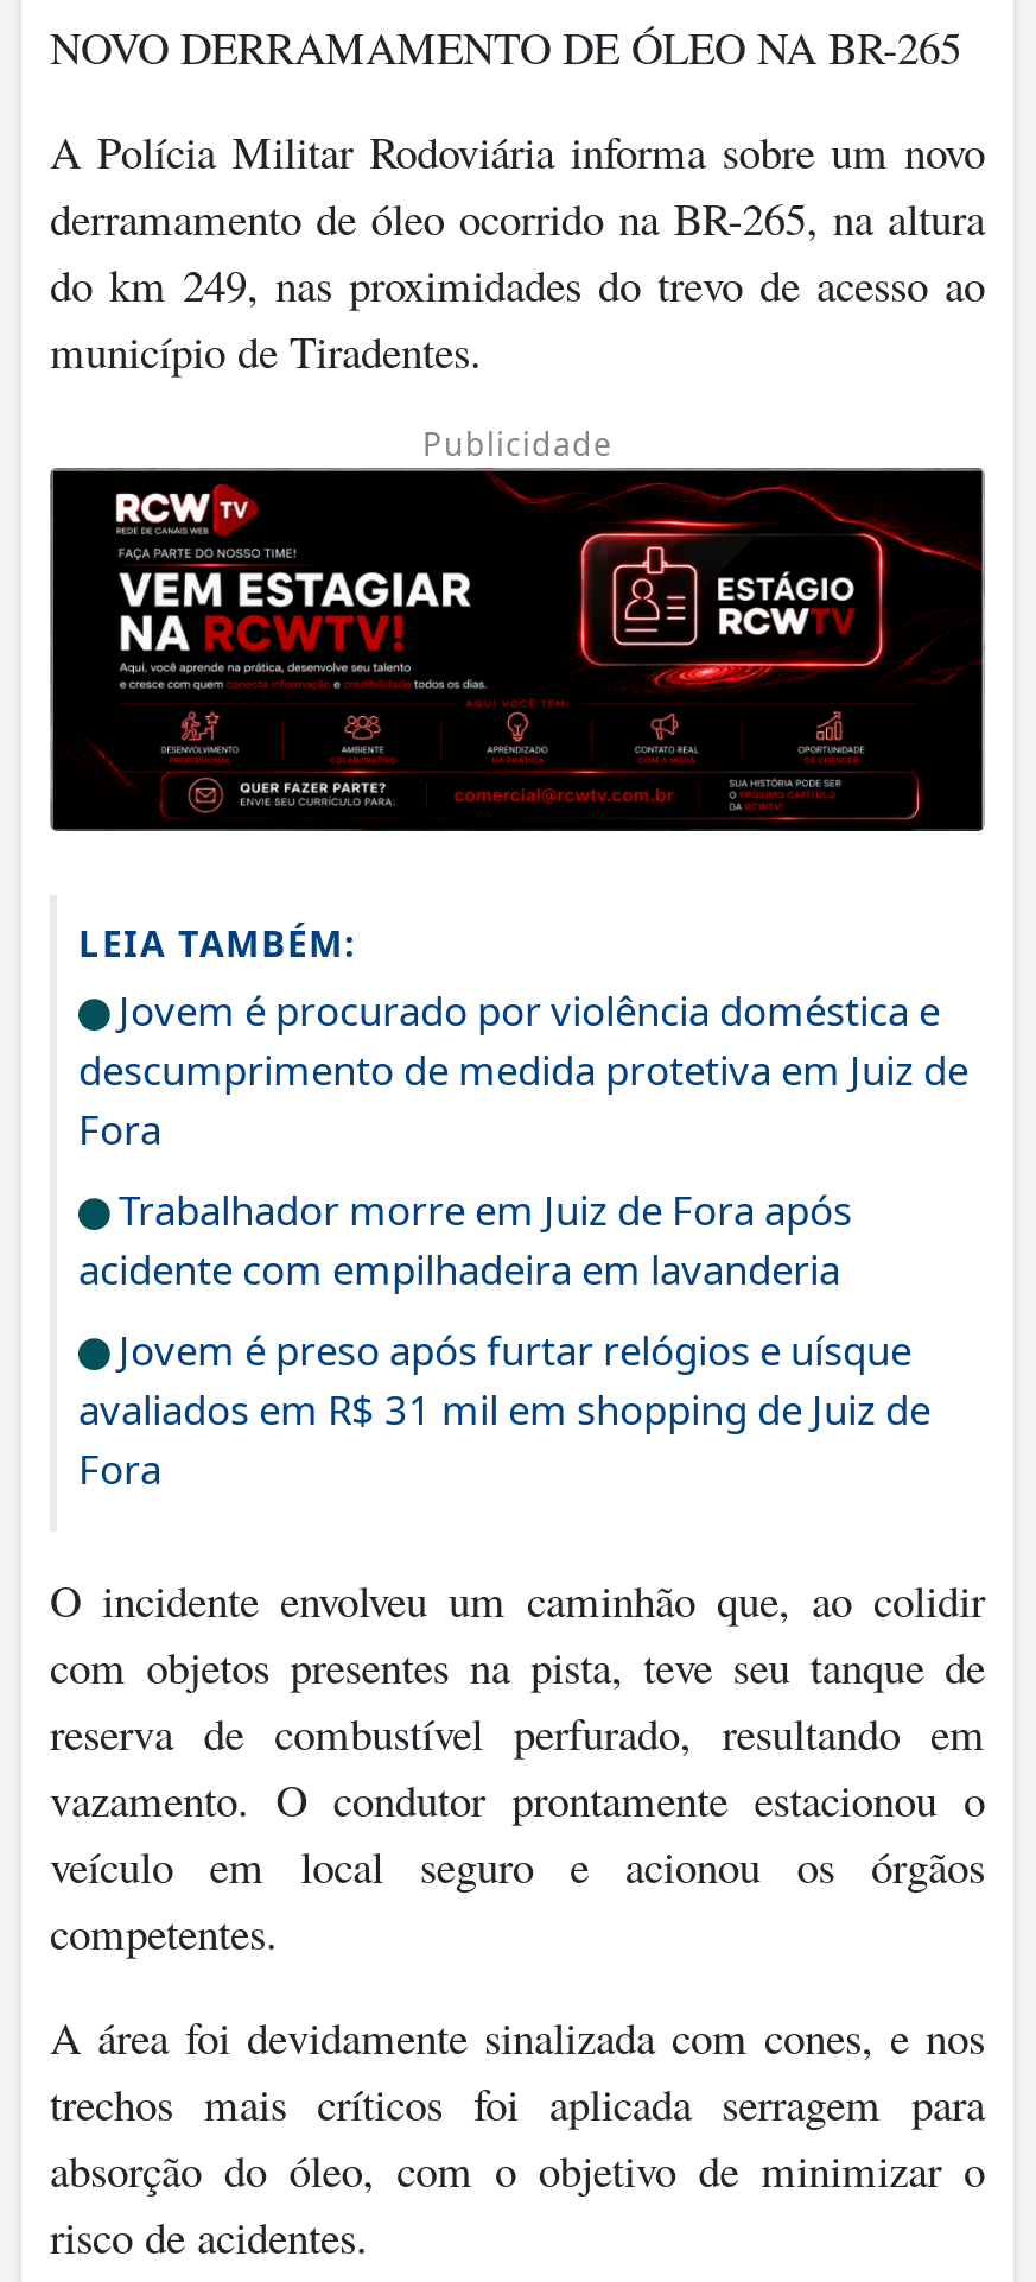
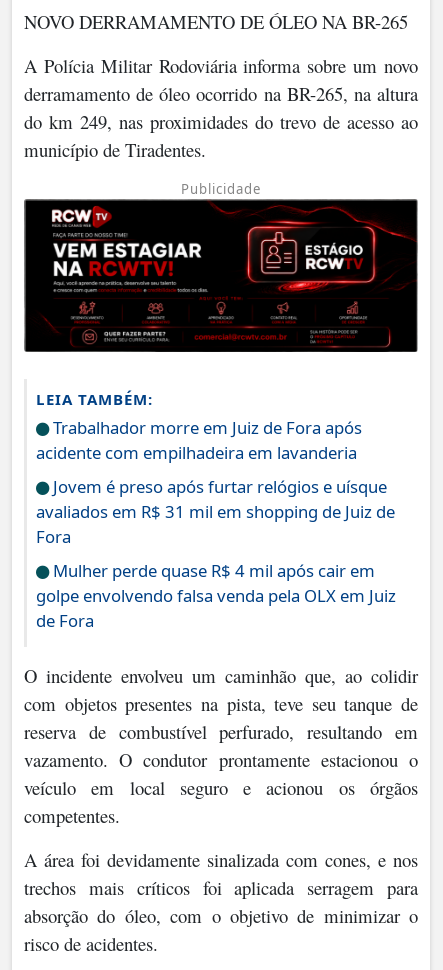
[78,984,968,1157] Jovem é procurado por violência doméstica e | descumprimento de medida protetiva em Juiz de | Fora -> none
moved [78,1184,930,1497] -> [36,416,395,548]: Trabalhador morre em Juiz de Fora após | acidente com empilhadeira em lavanderia | Jovem é preso após furtar relógios e uísque | avaliados em R$ 31 mil em shopping de Juiz de | Fora
none -> [36,559,396,632] Mulher perde quase R$ 4 mil após cair em | golpe envolvendo falsa venda pela OLX em Juiz | de Fora

